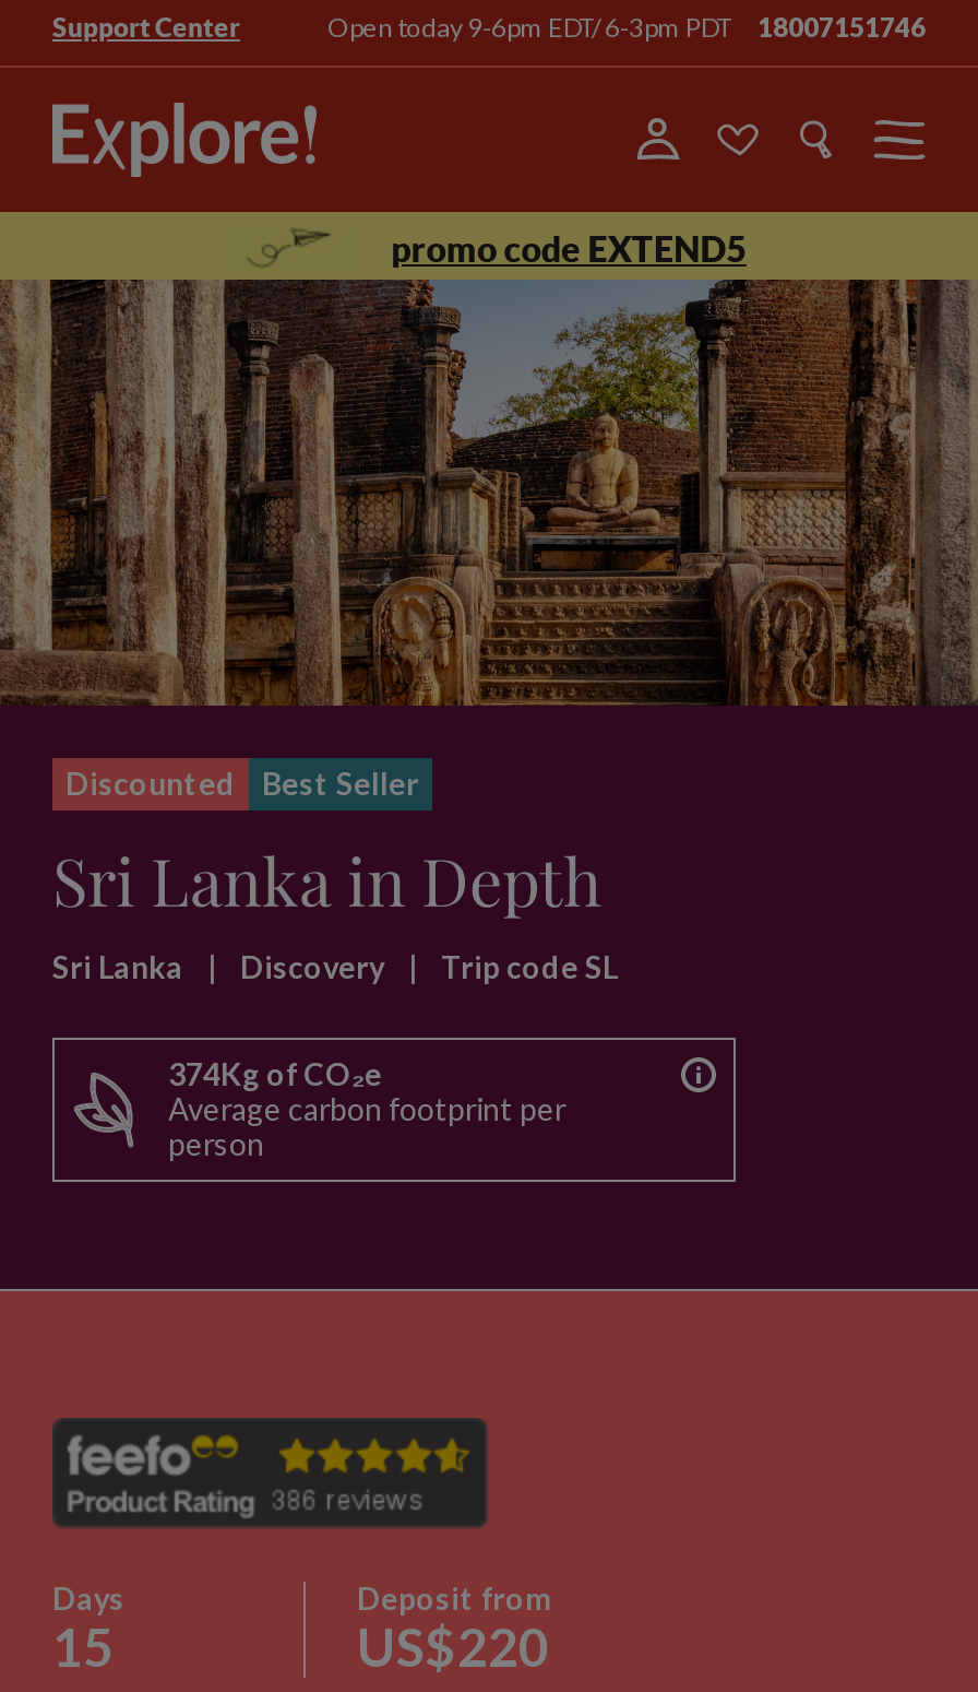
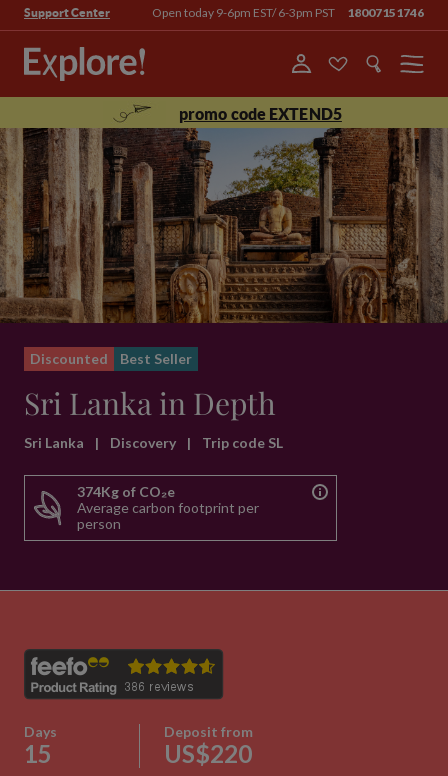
[327,11,731,44] Open today 9-6pm EDT/ 6-3pm PDT -> [152,5,335,20] Open today 9-6pm EST/ 6-3pm PST

